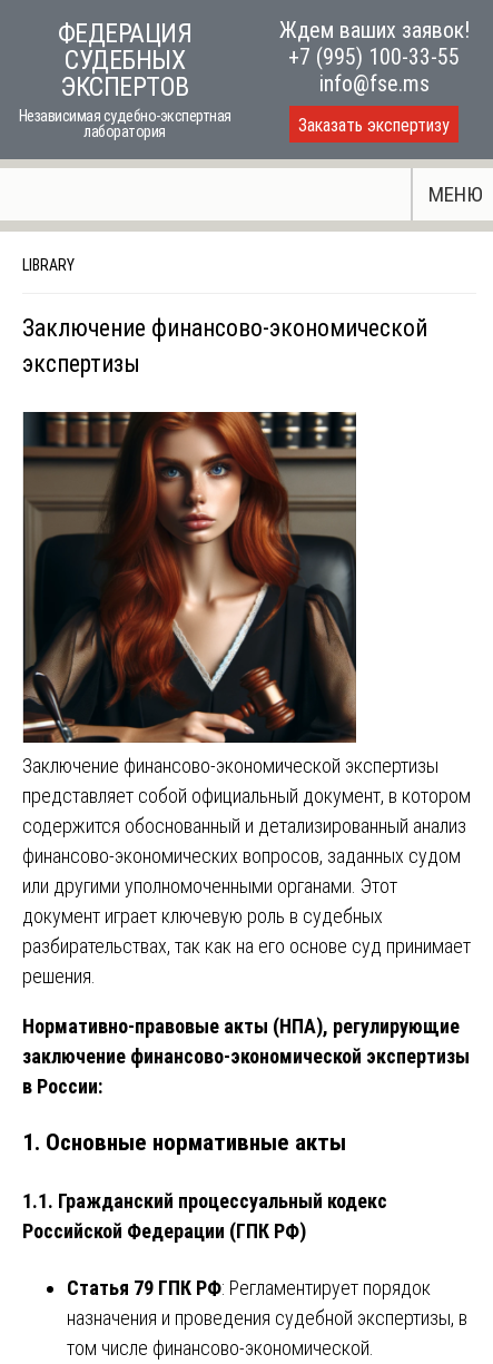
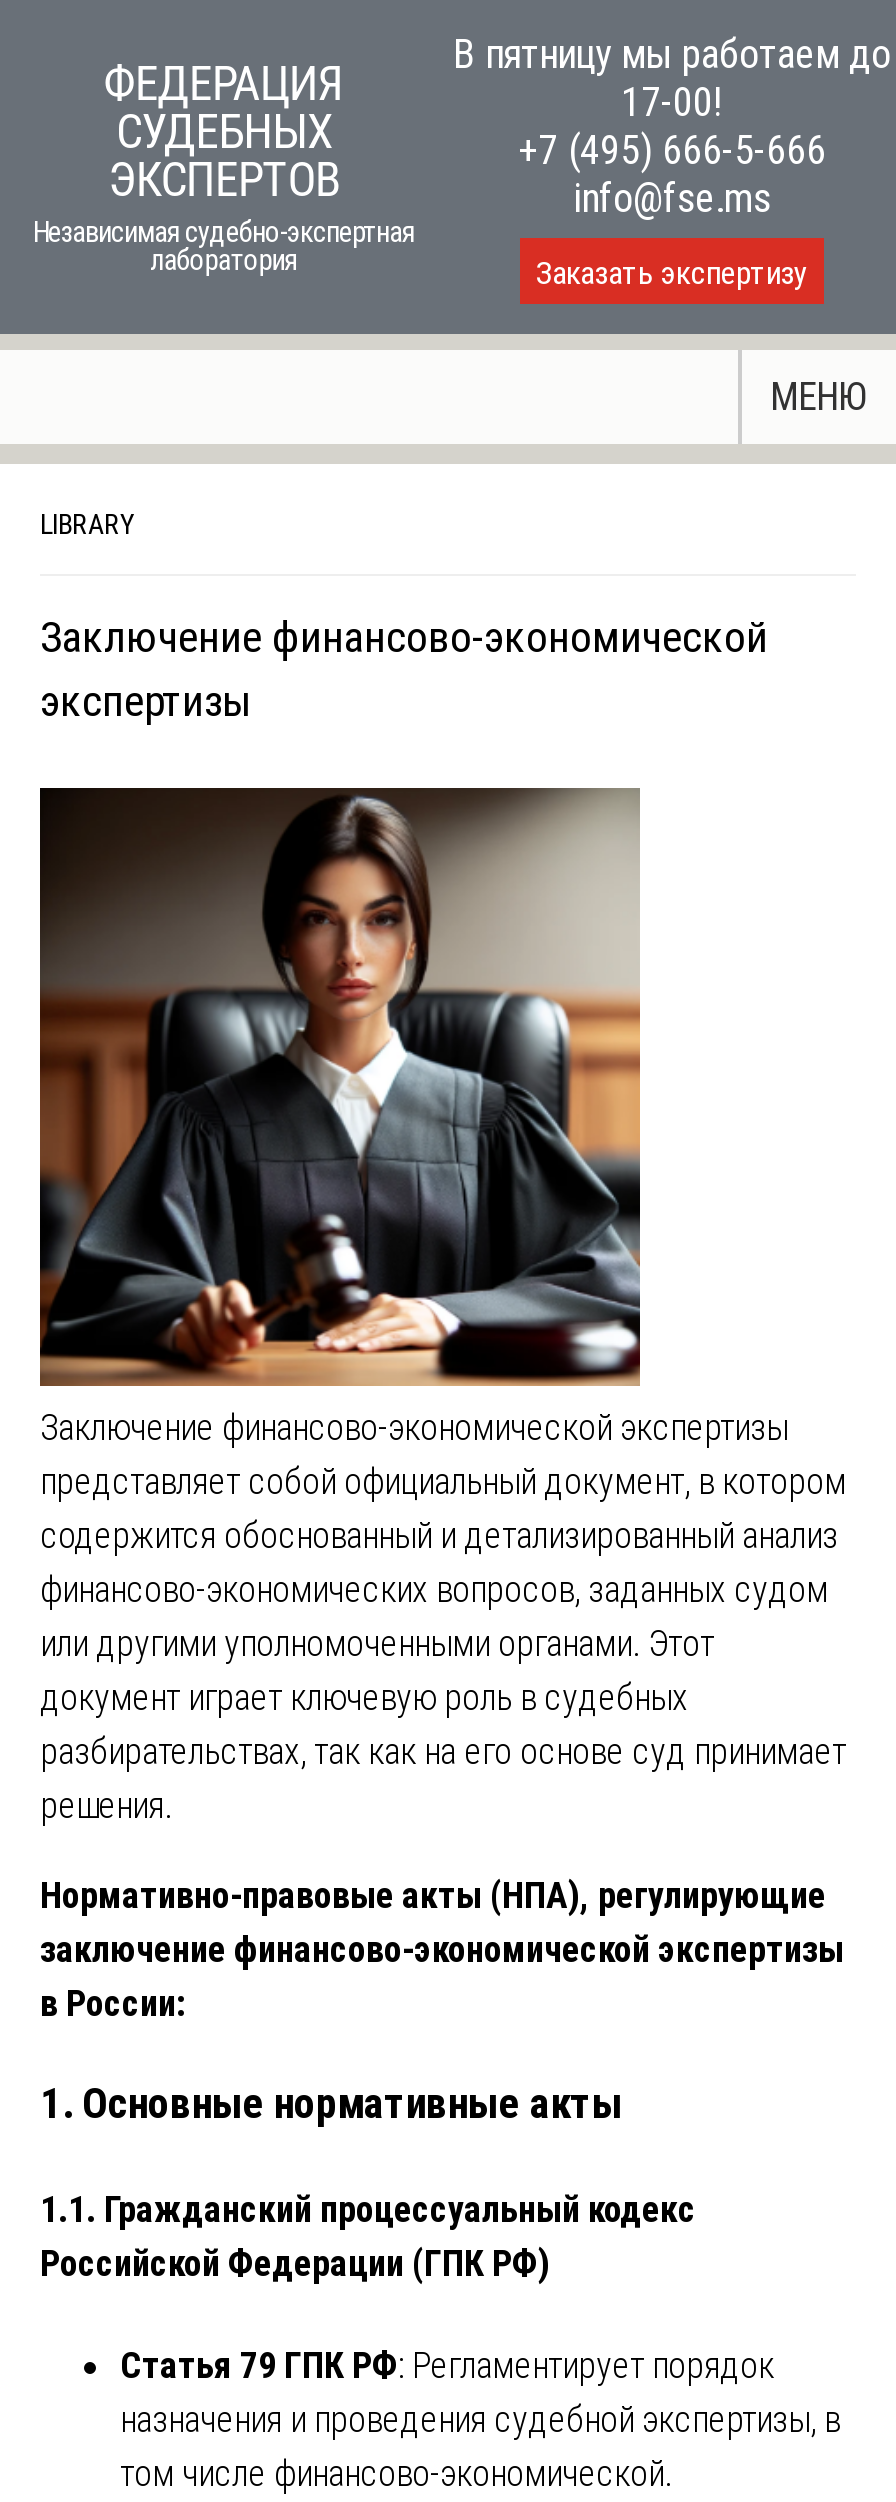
[279,17,469,70] Ждем ваших заявок! | +7 (995) 100-33-55 -> [453,30,891,174] В пятницу мы работаем до | 17-00! | +7 (495) 666-5-666
[22,411,357,744] [image] -> [38,786,642,1388] [image]

